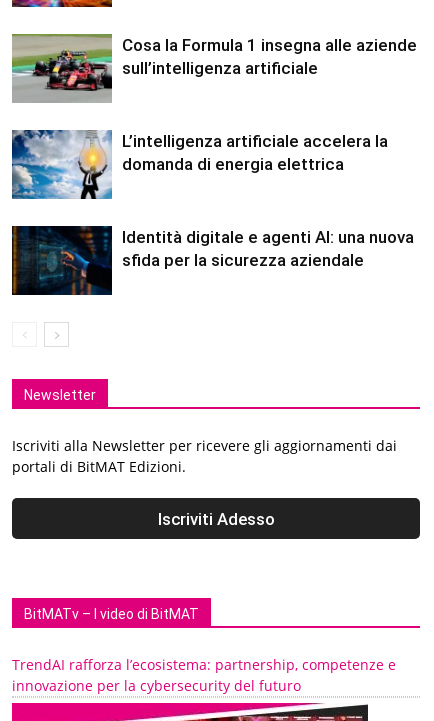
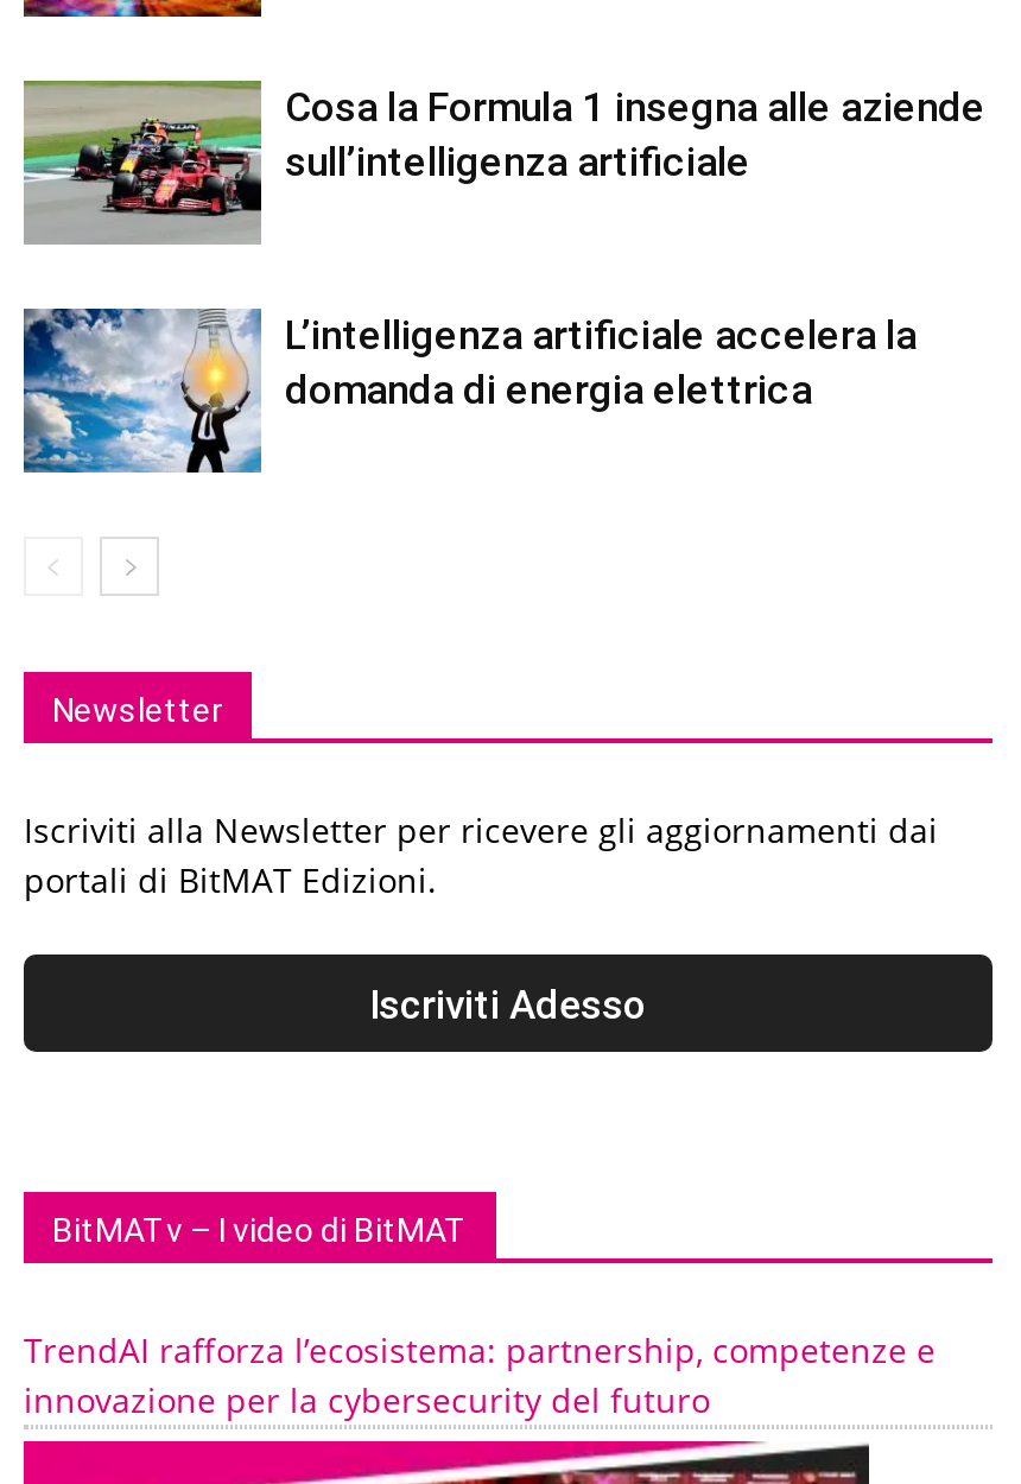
[11,225,414,296] [image] | Identità digitale e agenti AI: una nuova | sfida per la sicurezza aziendale -> none

